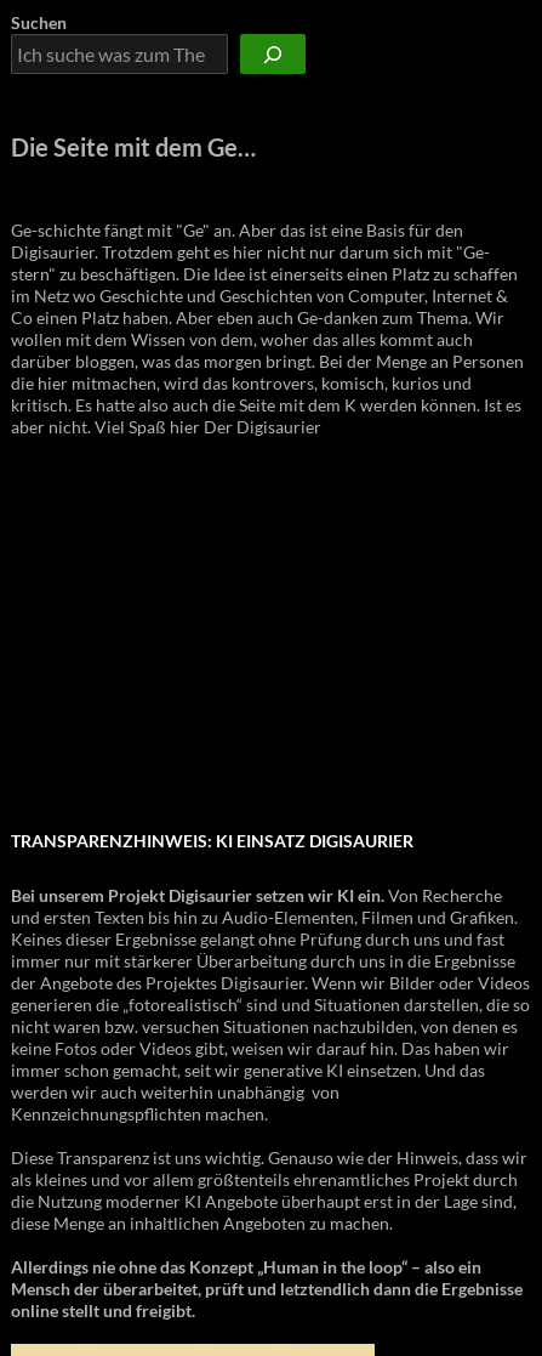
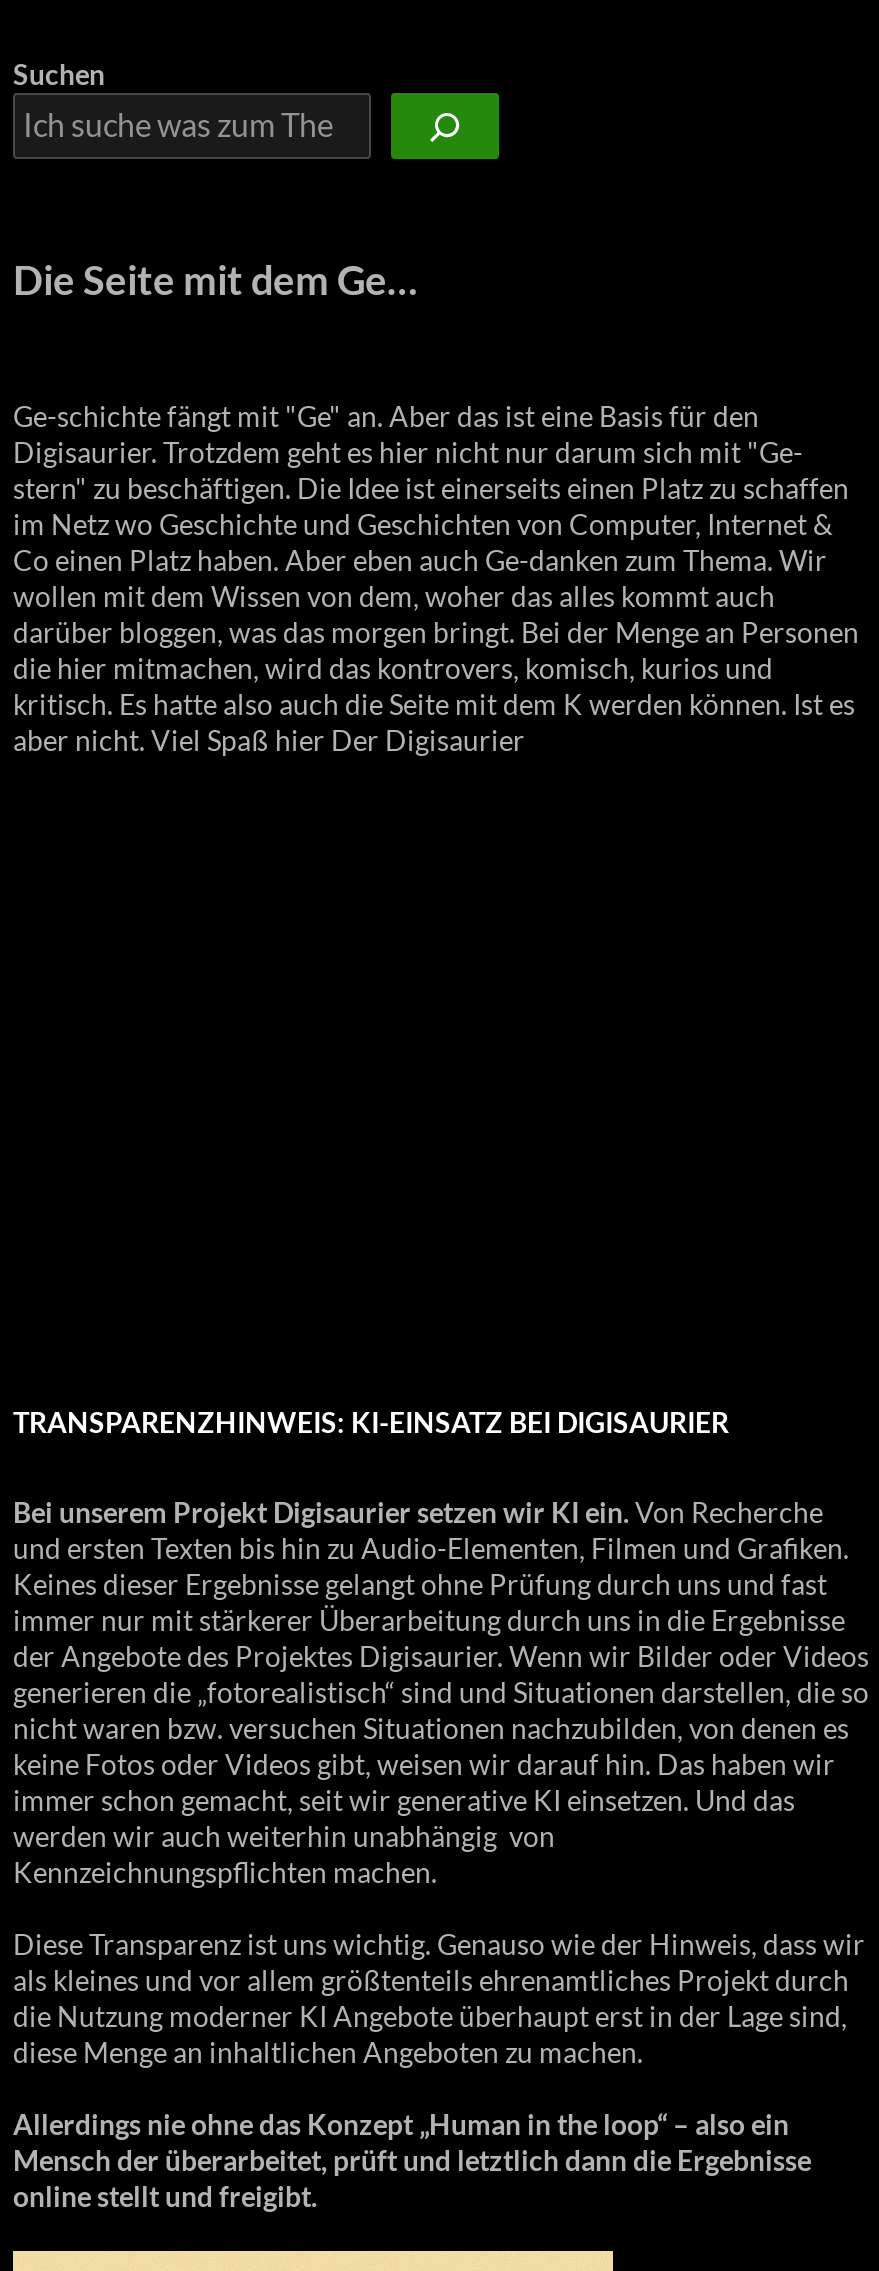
[11,830,413,851] TRANSPARENZHINWEIS: KI EINSATZ DIGISAURIER -> [13,1405,729,1439] TRANSPARENZHINWEIS: KI-EINSATZ BEI DIGISAURIER
[11,1278,523,1299] Mensch der überarbeitet, prüft und letztendlich dann die Ergebnisse -> [13,2143,811,2177] Mensch der überarbeitet, prüft und letztlich dann die Ergebnisse

